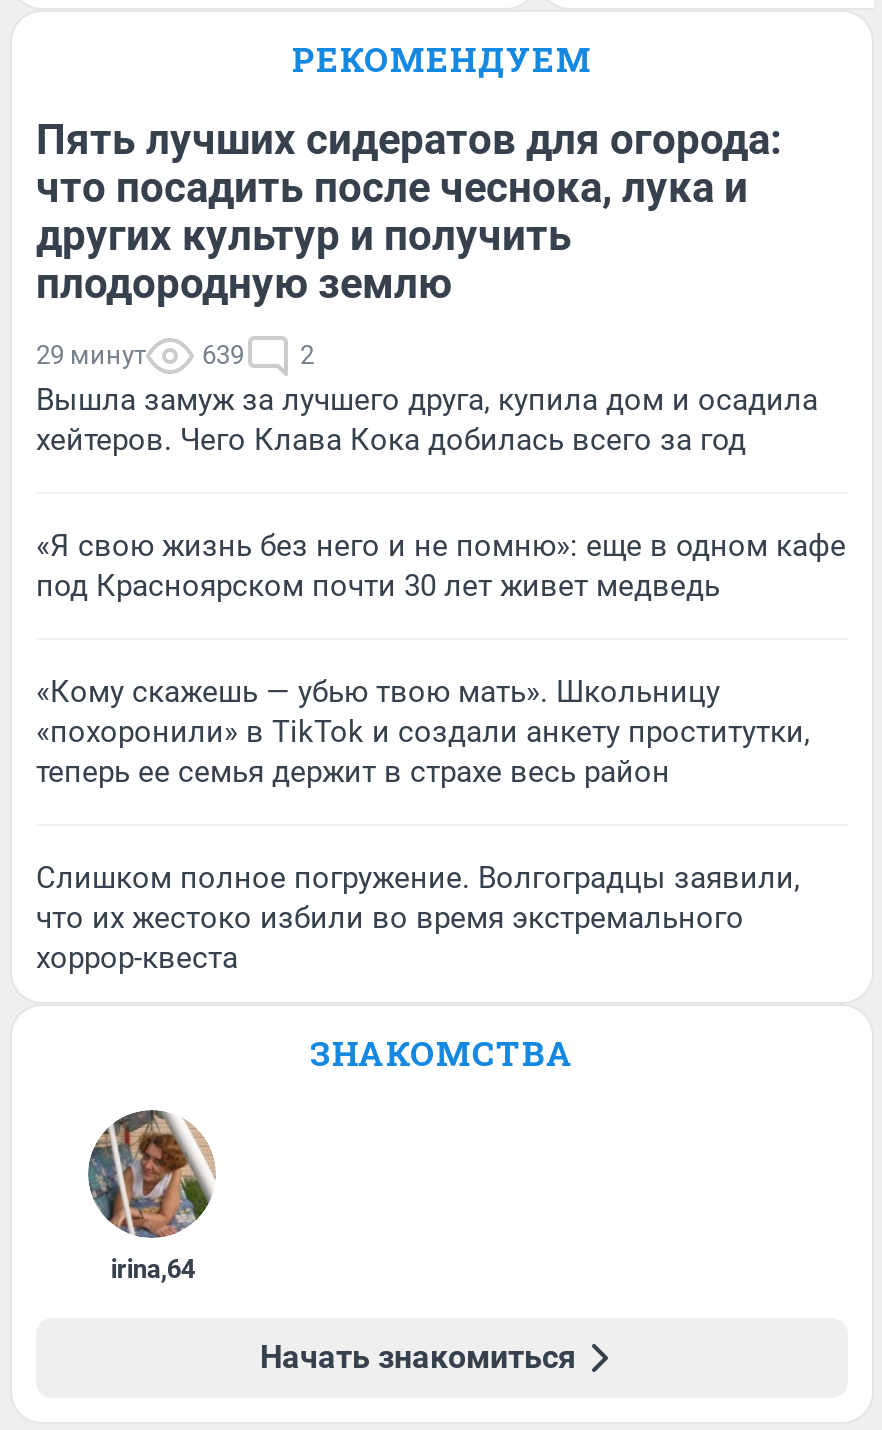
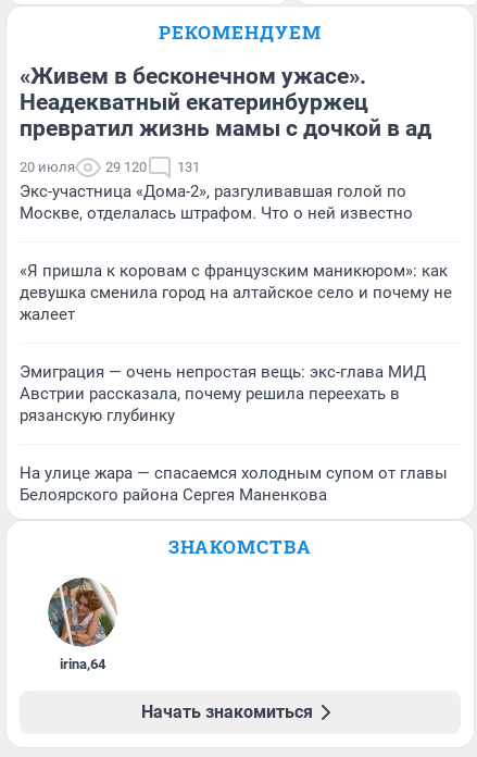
[36,116,782,308] Пять лучших сидератов для огорода: | что посадить после чеснока, лука и | других культур и получить | плодородную землю -> [20,63,431,141] «Живем в бесконечном ужасе». | Неадекватный екатеринбуржец | превратил жизнь мамы с дочкой в ад
[36,340,818,458] 29 минут | 639 | 2 | Вышла замуж за лучшего друга, купила дом и осадила | хейтеров. Чего Клава Кока добилась всего за год -> [20,159,413,223] 20 июля | 29 120 | 131 | Экс-участница «Дома-2», разгуливавшая голой по | Москве, отделалась штрафом. Что о ней известно
[36,528,846,604] «Я свою жизнь без него и не помню»: еще в одном кафе | под Красноярском почти 30 лет живет медведь -> [20,261,452,324] «Я пришла к коровам с французским маникюром»: как | девушка сменила город на алтайское село и почему не | жалеет
[36,674,810,790] «Кому скажешь — убью твою мать». Школьницу | «похоронили» в TikTok и создали анкету проститутки, | теперь ее семья держит в страхе весь район -> [20,362,426,425] Эмиграция — очень непростая вещь: экс-глава МИД | Австрии рассказала, почему решила переехать в | рязанскую глубинку
[36,860,800,976] Слишком полное погружение. Волгоградцы заявили, | что их жестоко избили во время экстремального | хоррор-квеста -> [20,463,448,505] На улице жара — спасаемся холодным супом от главы | Белоярского района Сергея Маненкова

